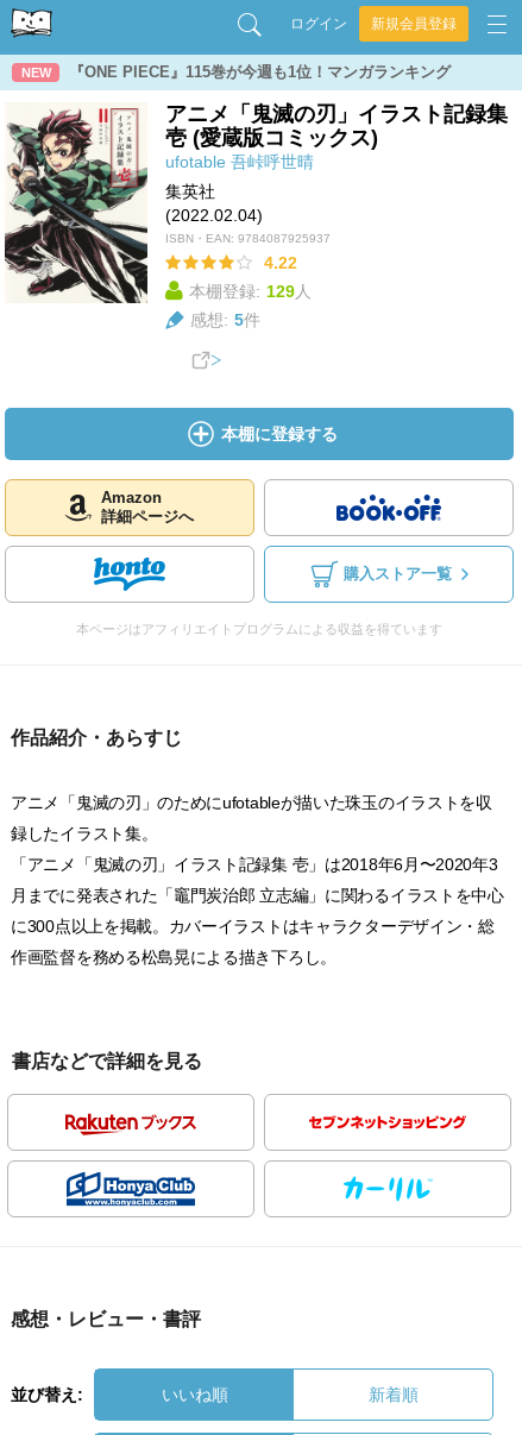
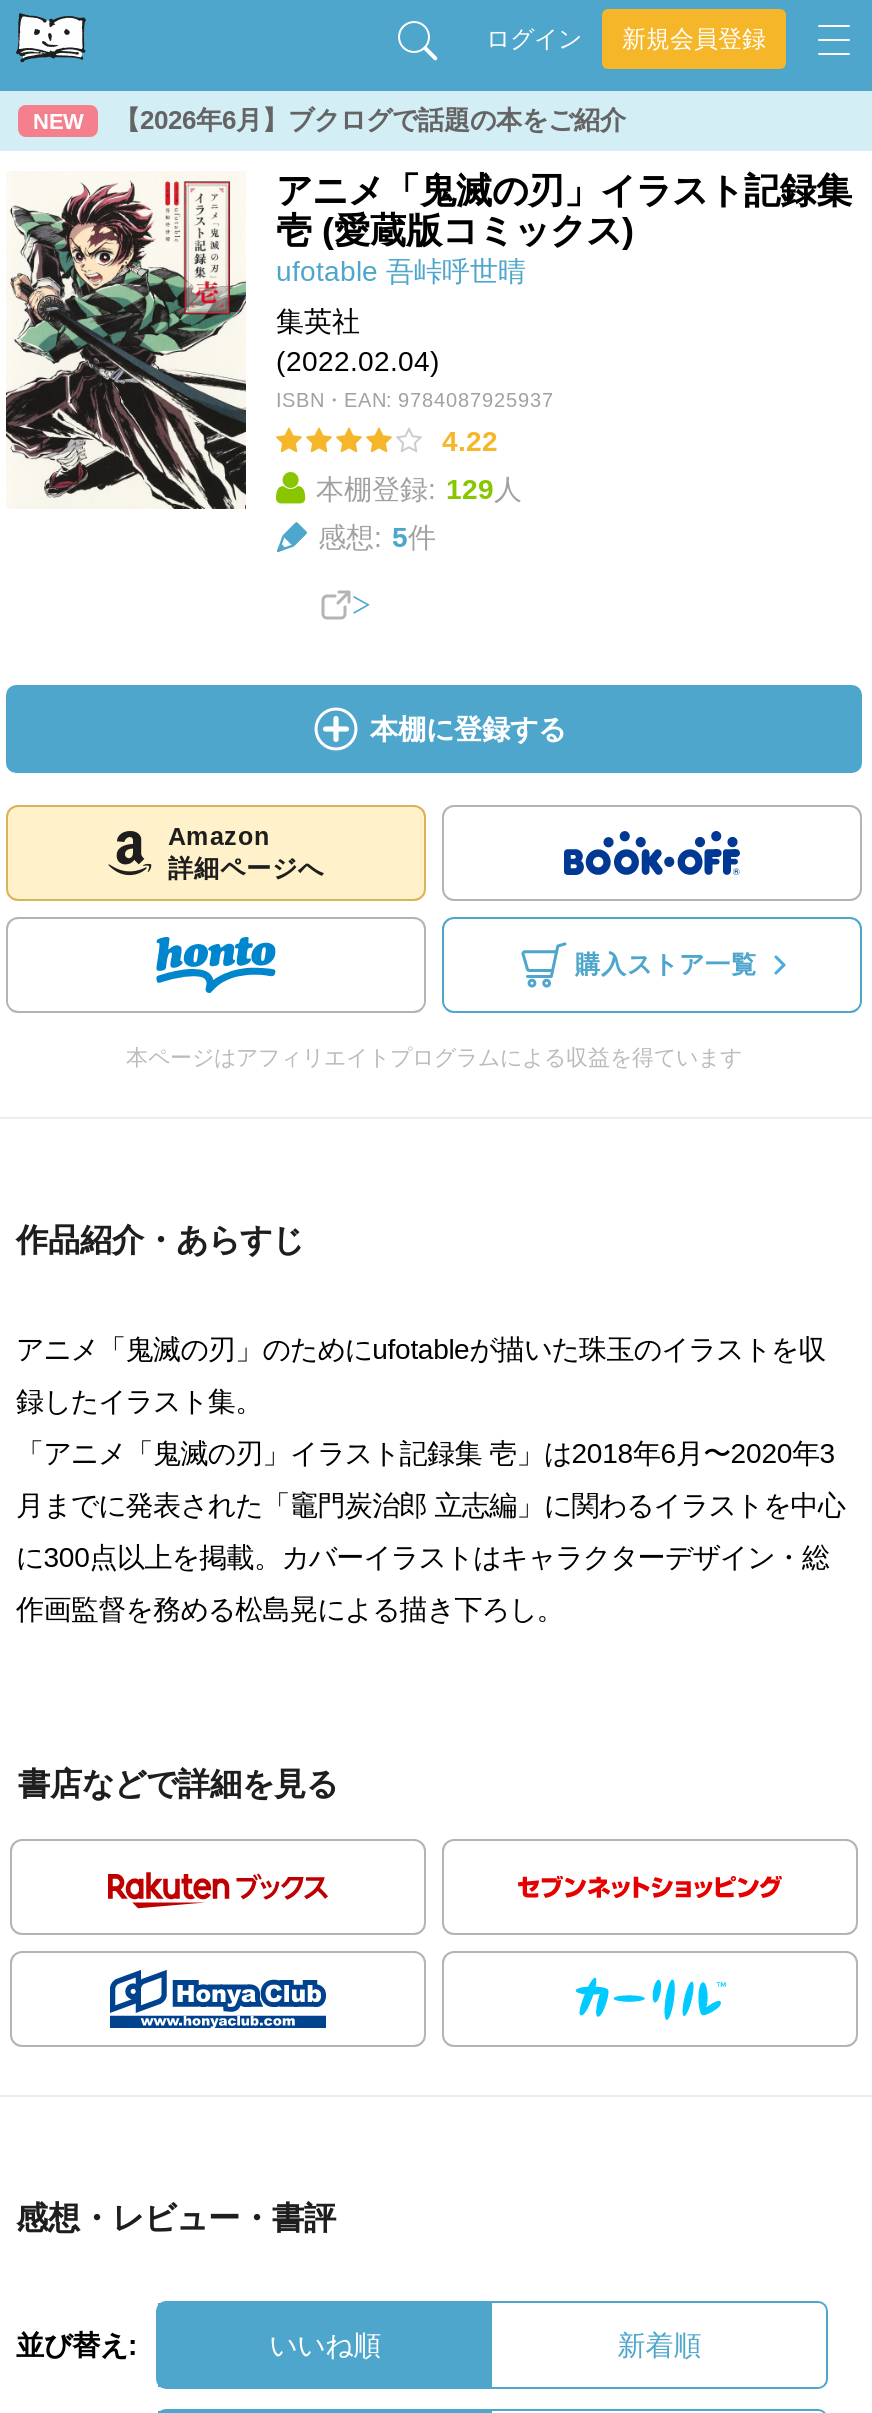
[69,63,451,81] 『ONE PIECE』115巻が今週も1位！マンガランキング -> [114,105,626,135] 【2026年6月】ブクログで話題の本をご紹介

